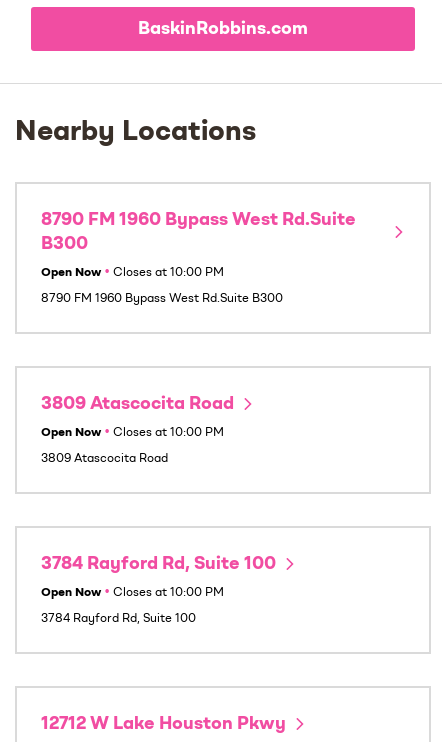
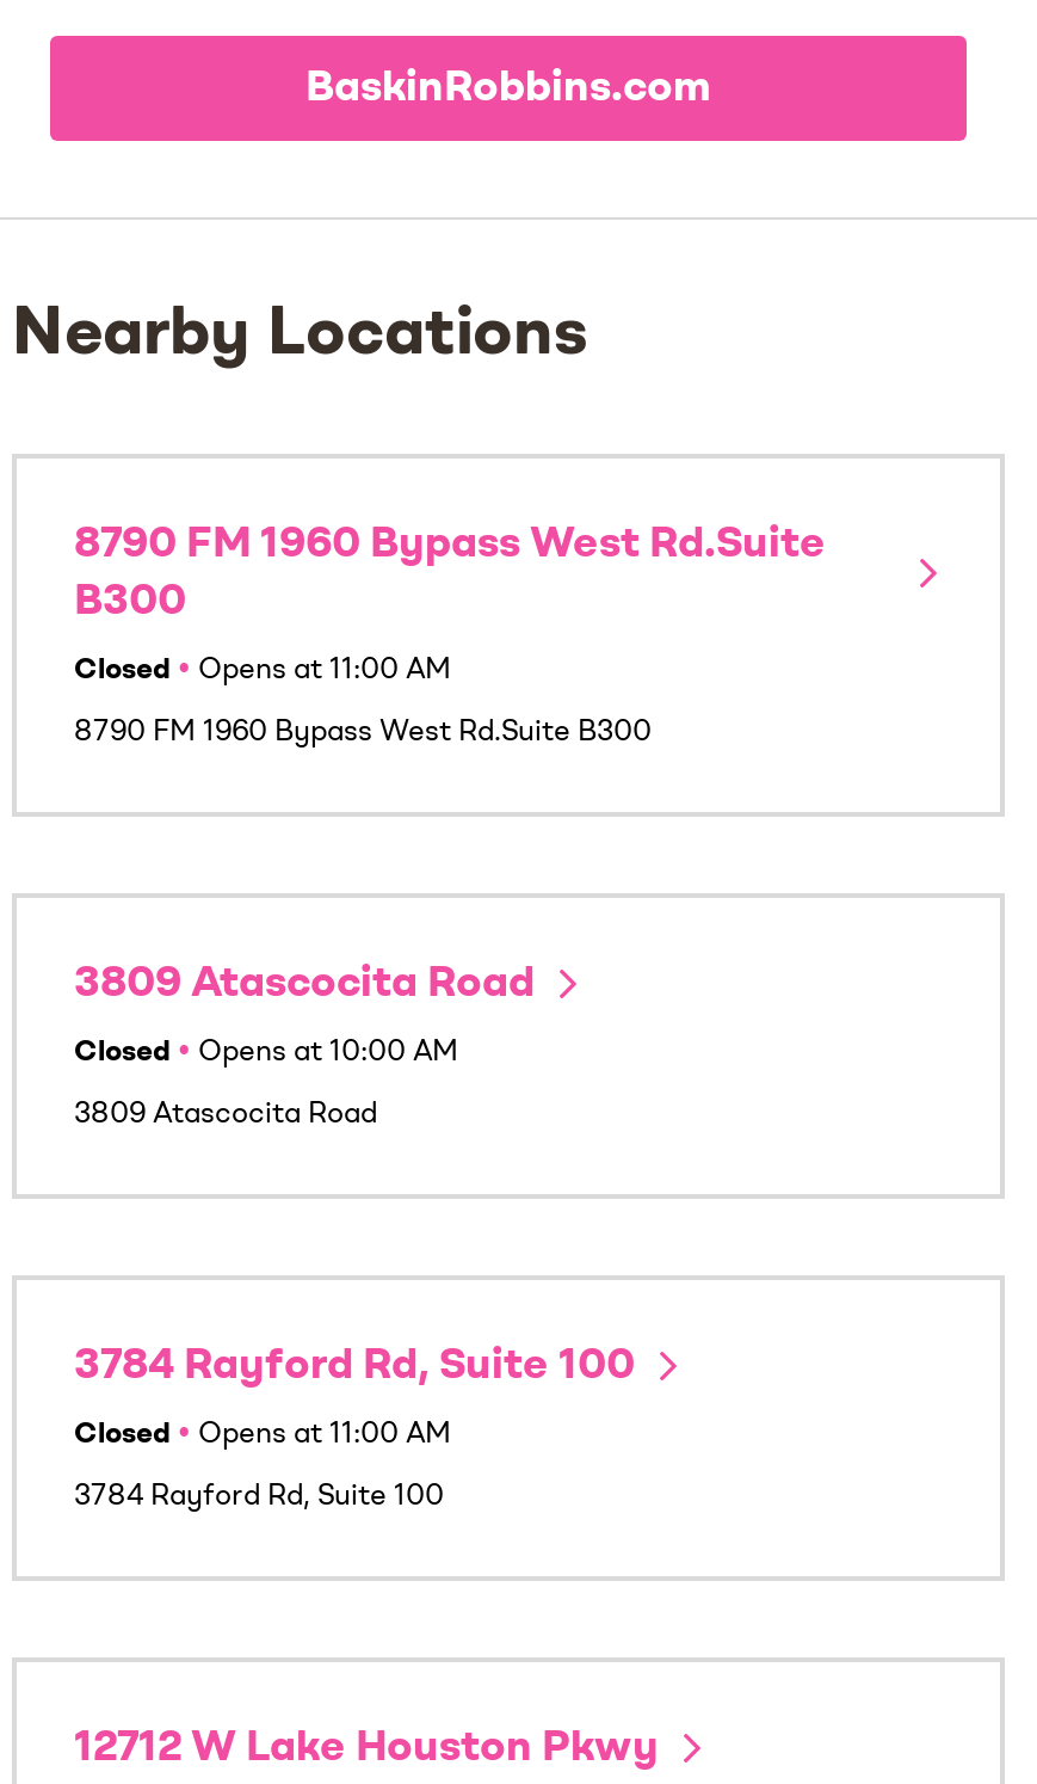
[41,267,224,279] Open Now • Closes at 10:00 PM -> [74,657,451,686] Closed • Opens at 11:00 AM
[41,427,224,439] Open Now • Closes at 10:00 PM -> [74,1039,458,1068] Closed • Opens at 10:00 AM
[41,587,224,599] Open Now • Closes at 10:00 PM -> [74,1421,451,1450] Closed • Opens at 11:00 AM

